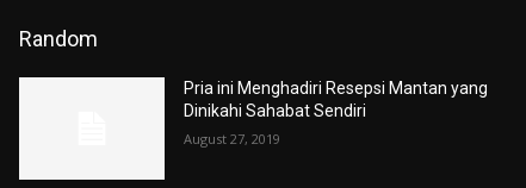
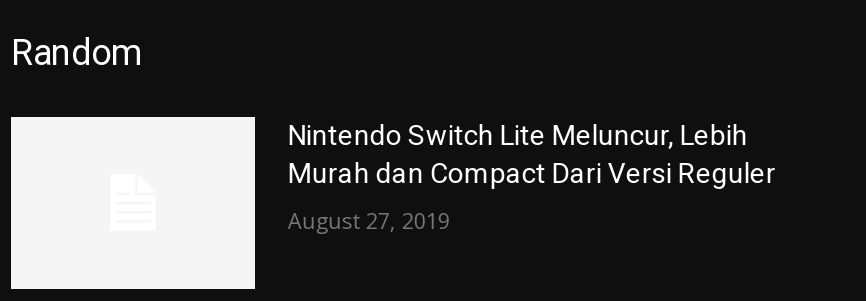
[184,78,488,120] Pria ini Menghadiri Resepsi Mantan yang | Dinikahi Sahabat Sendiri -> [288,119,776,189] Nintendo Switch Lite Meluncur, Lebih | Murah dan Compact Dari Versi Reguler

